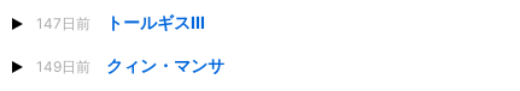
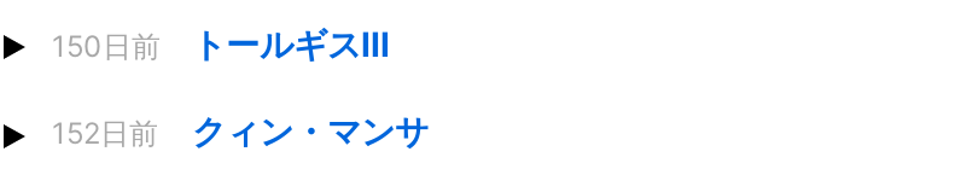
[36,14,90,32] 147日前 -> [52,28,161,64] 150日前
[36,55,224,76] 149日前 クィン・マンサ -> [52,110,429,151] 152日前 クィン・マンサ

